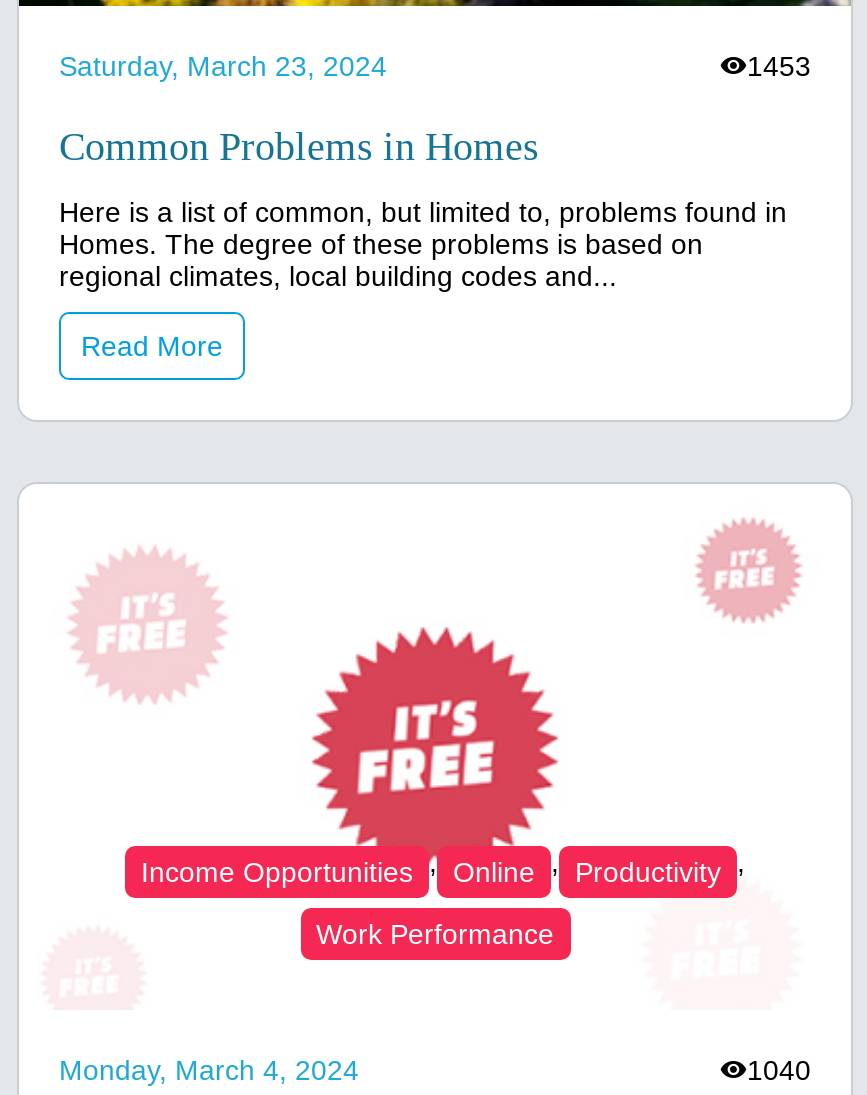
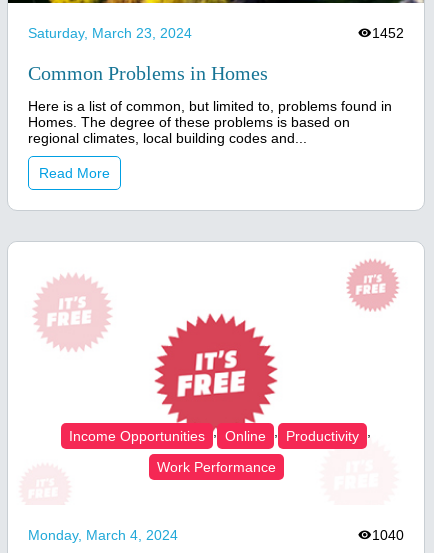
[747,51,811,83] 1453 -> [372,25,404,41] 1452

